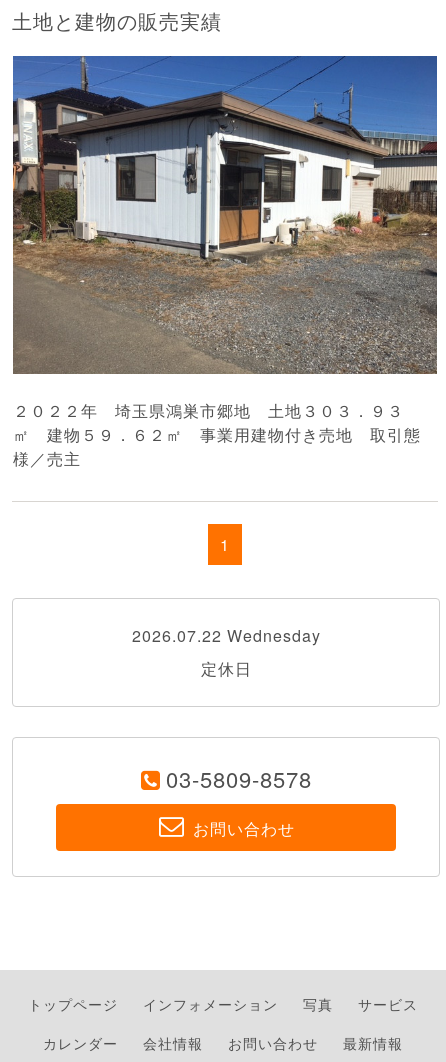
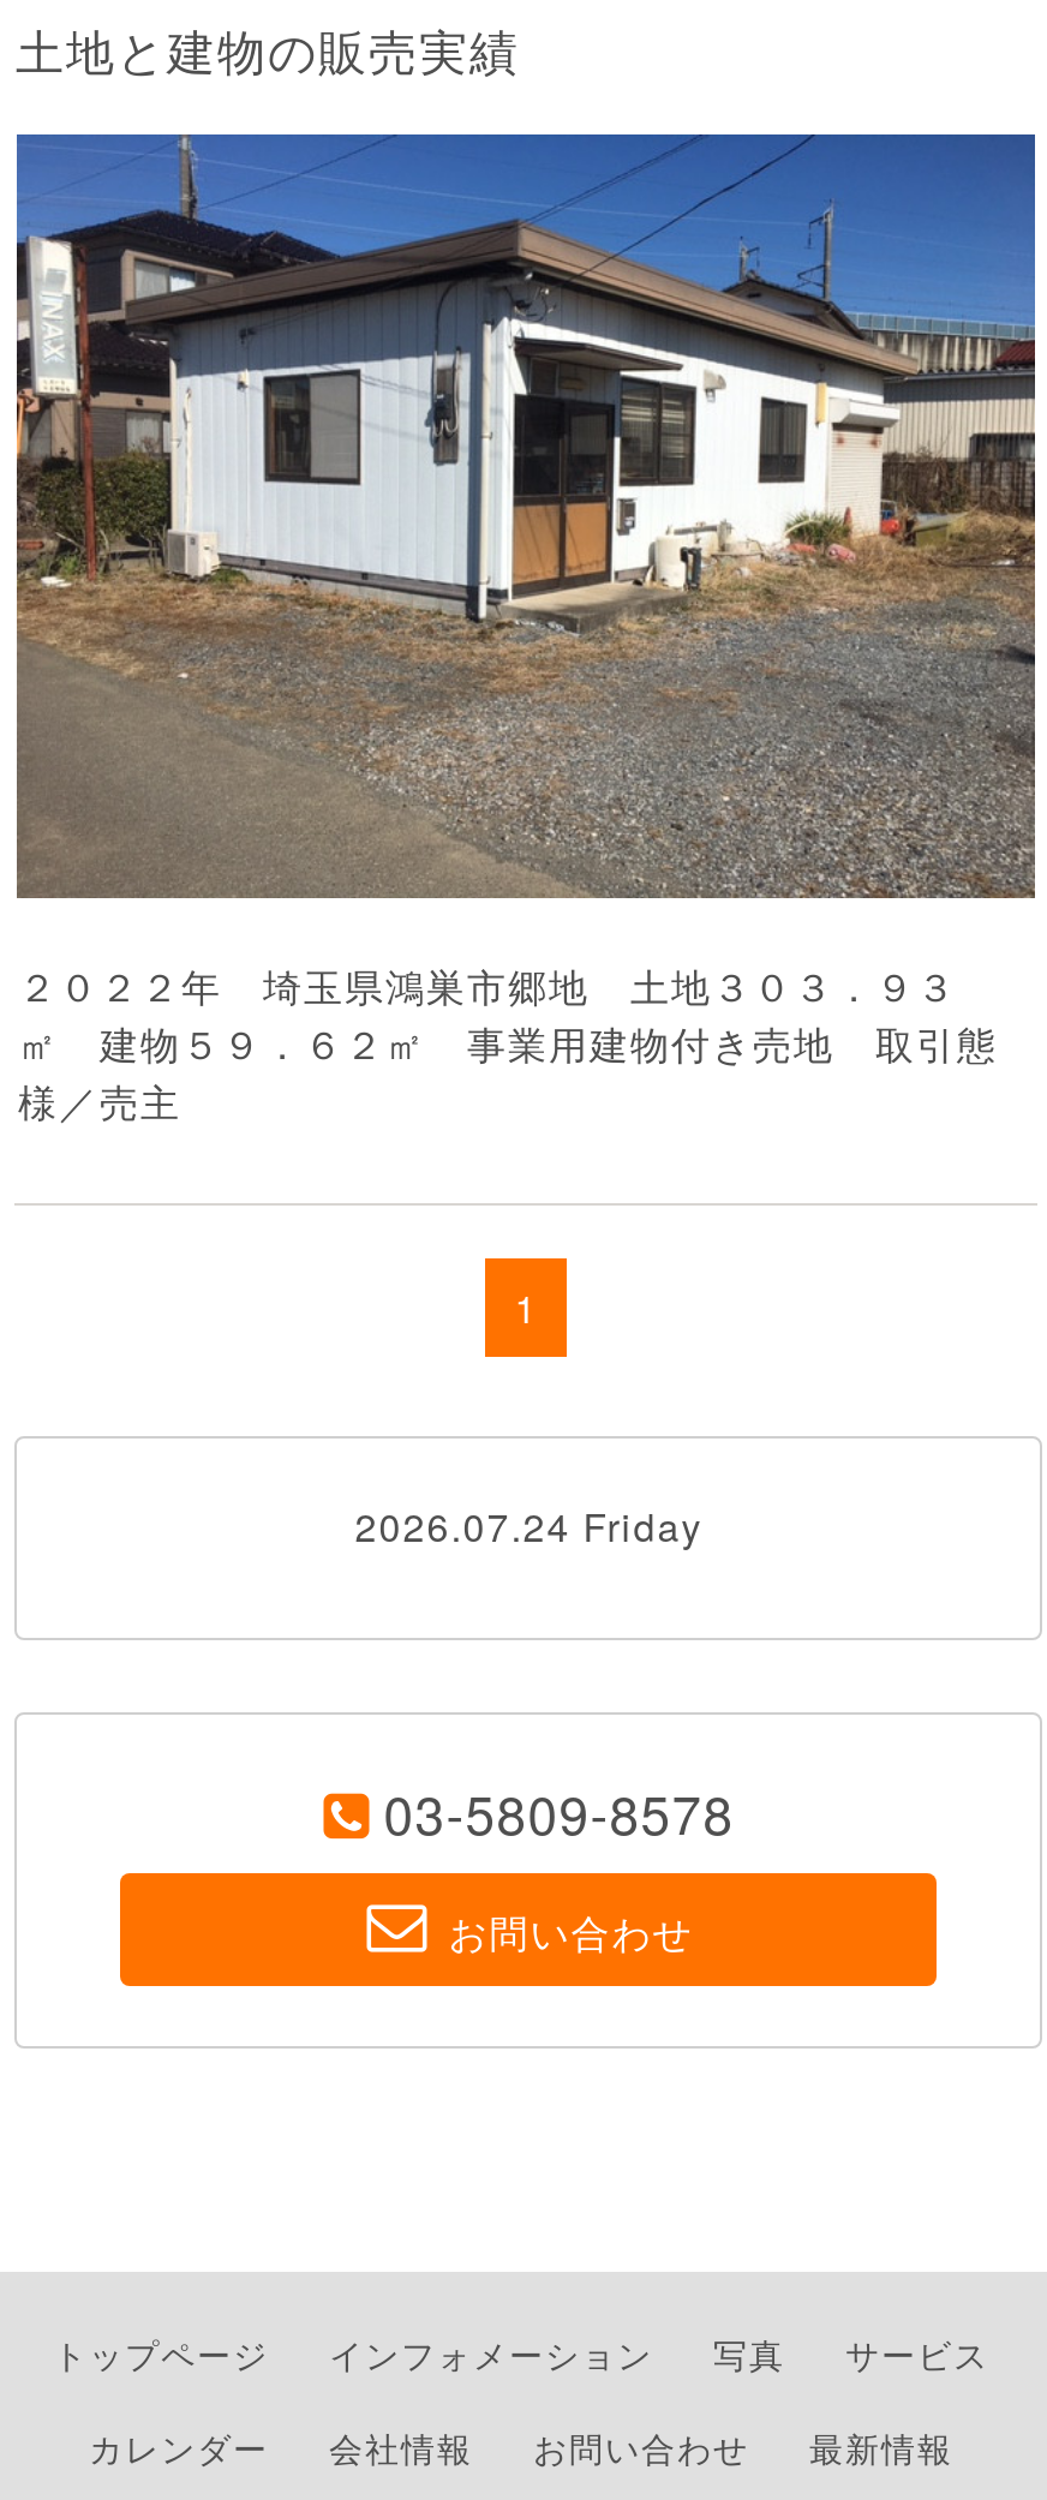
[132,624,321,680] 2026.07.22 Wednesday | 定休日 -> [355,1498,703,1553] 2026.07.24 Friday

